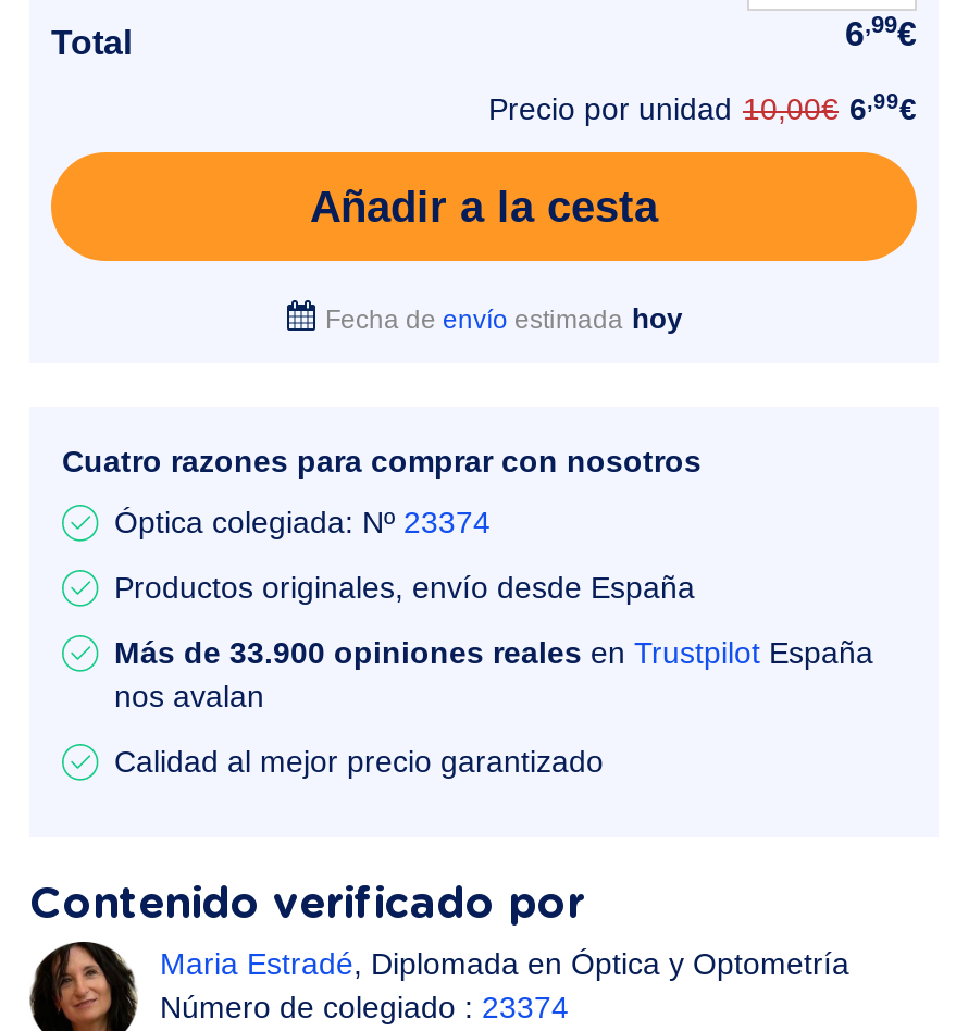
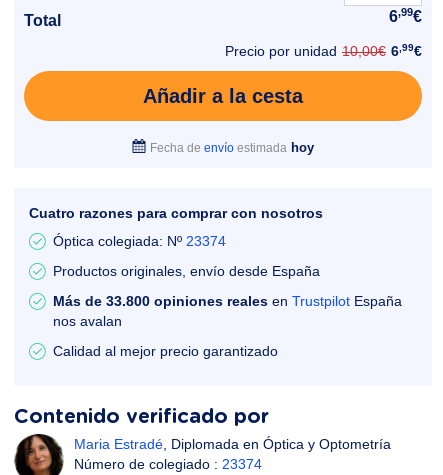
[114,635,873,670] Más de 33.900 opiniones reales en Trustpilot España -> [53,293,402,309] Más de 33.800 opiniones reales en Trustpilot España

